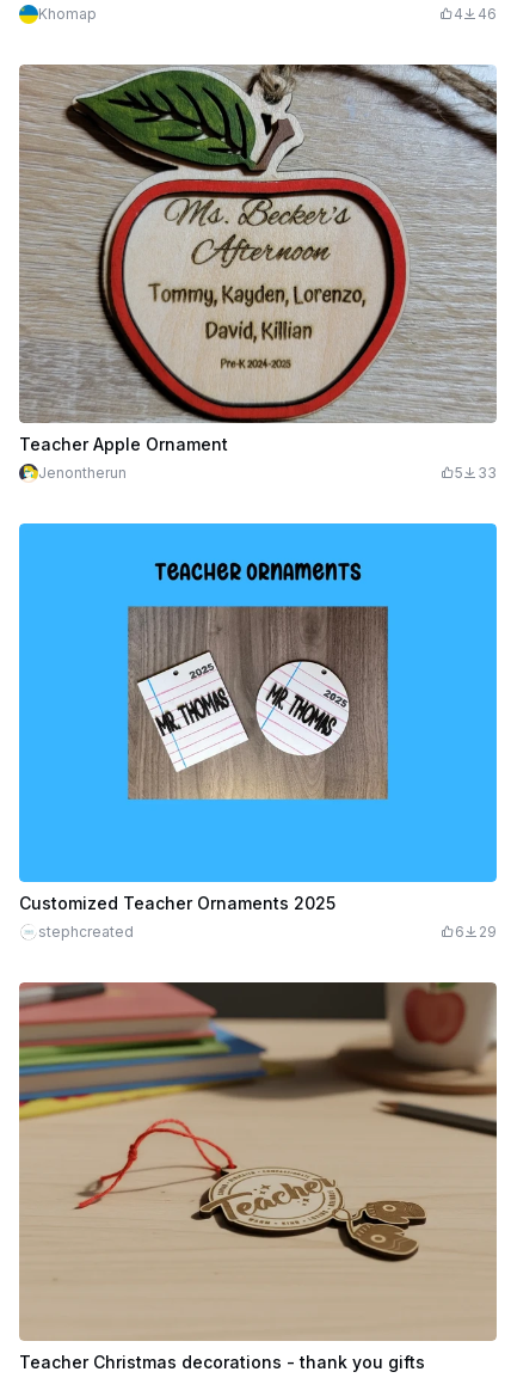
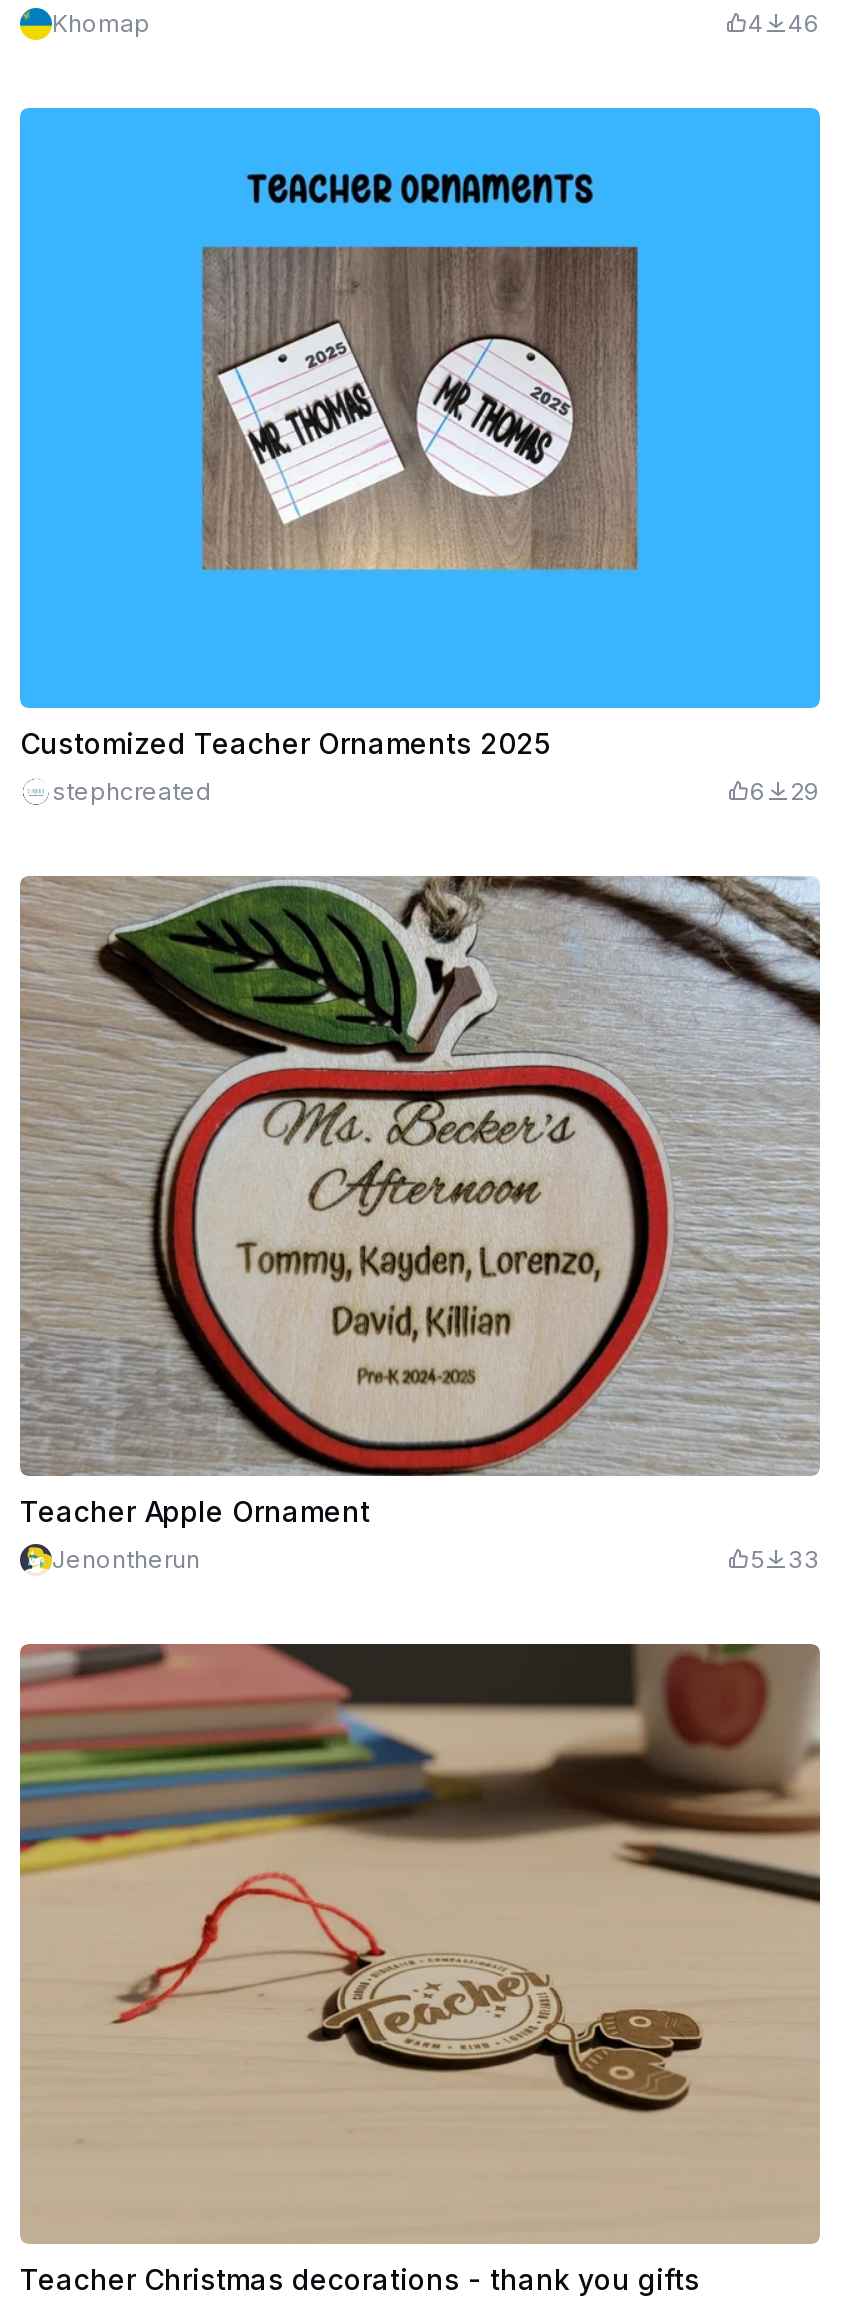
moved [17,62,499,482] -> [16,872,824,1574]: [image] | Teacher Apple Ornament | Jenontherun | 5 | 33
moved [18,522,498,941] -> [18,106,822,806]: [image] | Customized Teacher Ornaments 2025 | stephcreated | 6 | 29

